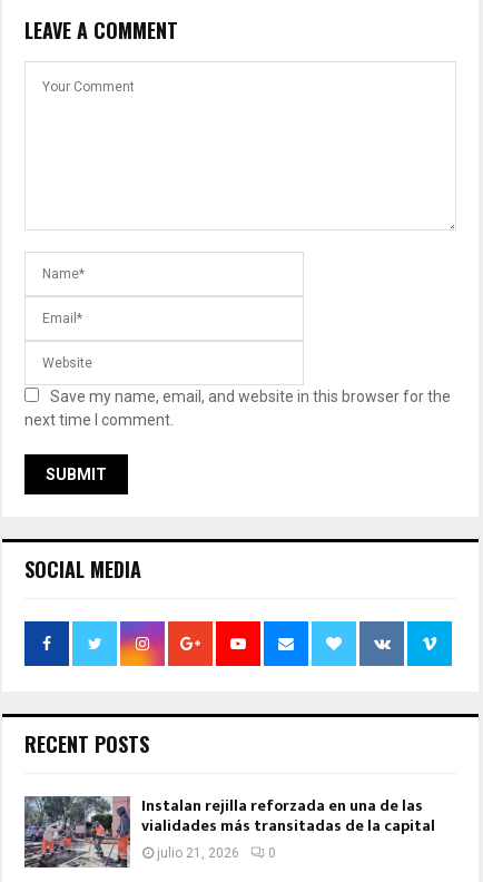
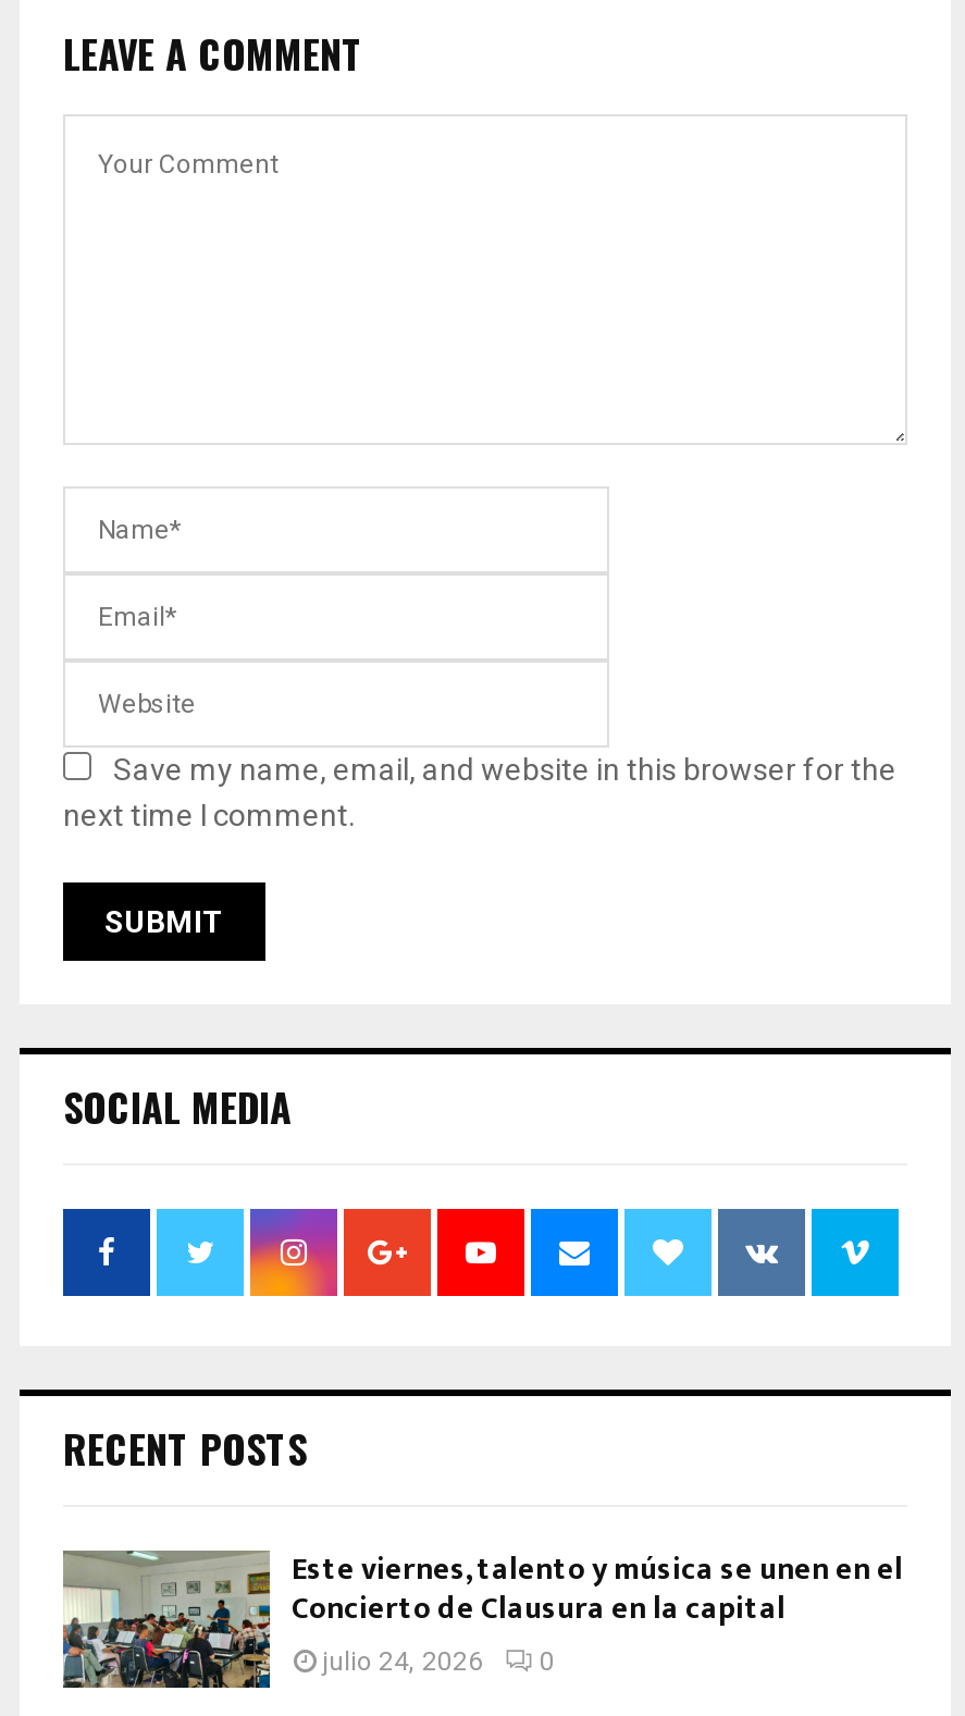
[23,793,435,869] [image] | Instalan rejilla reforzada en una de las | vialidades más transitadas de la capital | julio 21, 2026 -> [63,1545,903,1690] [image] | Este viernes, talento y música se unen en el | Concierto de Clausura en la capital | julio 24, 2026

